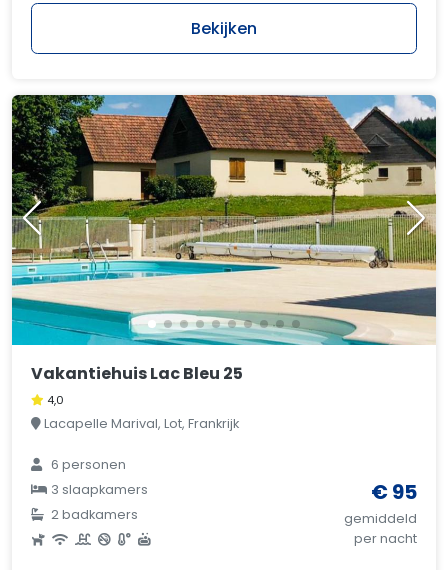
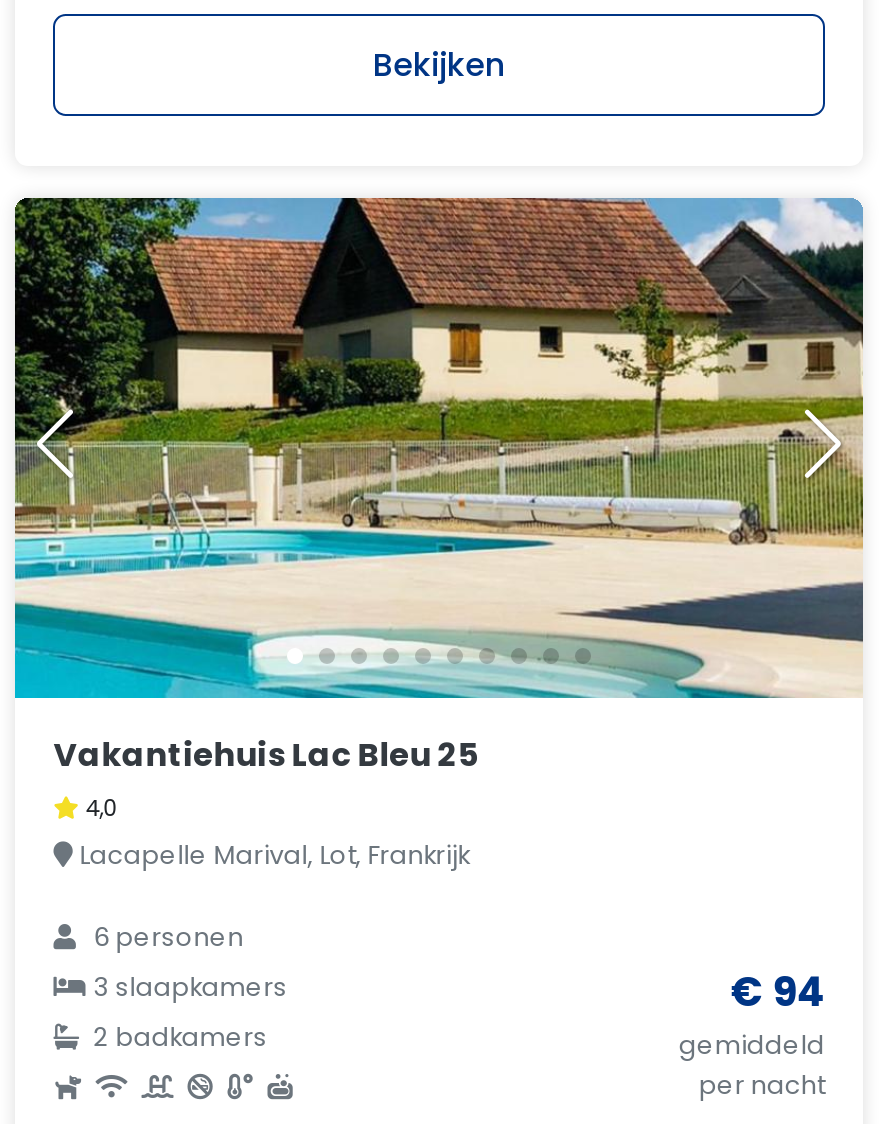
[371,478,417,506] € 95 -> [731,964,825,1020] € 94

